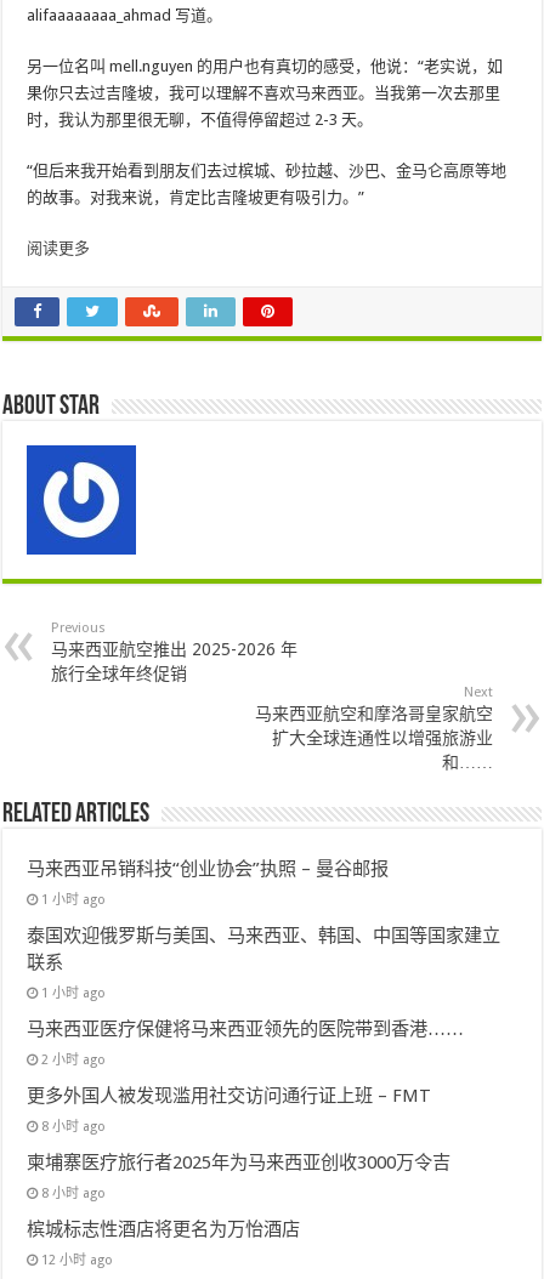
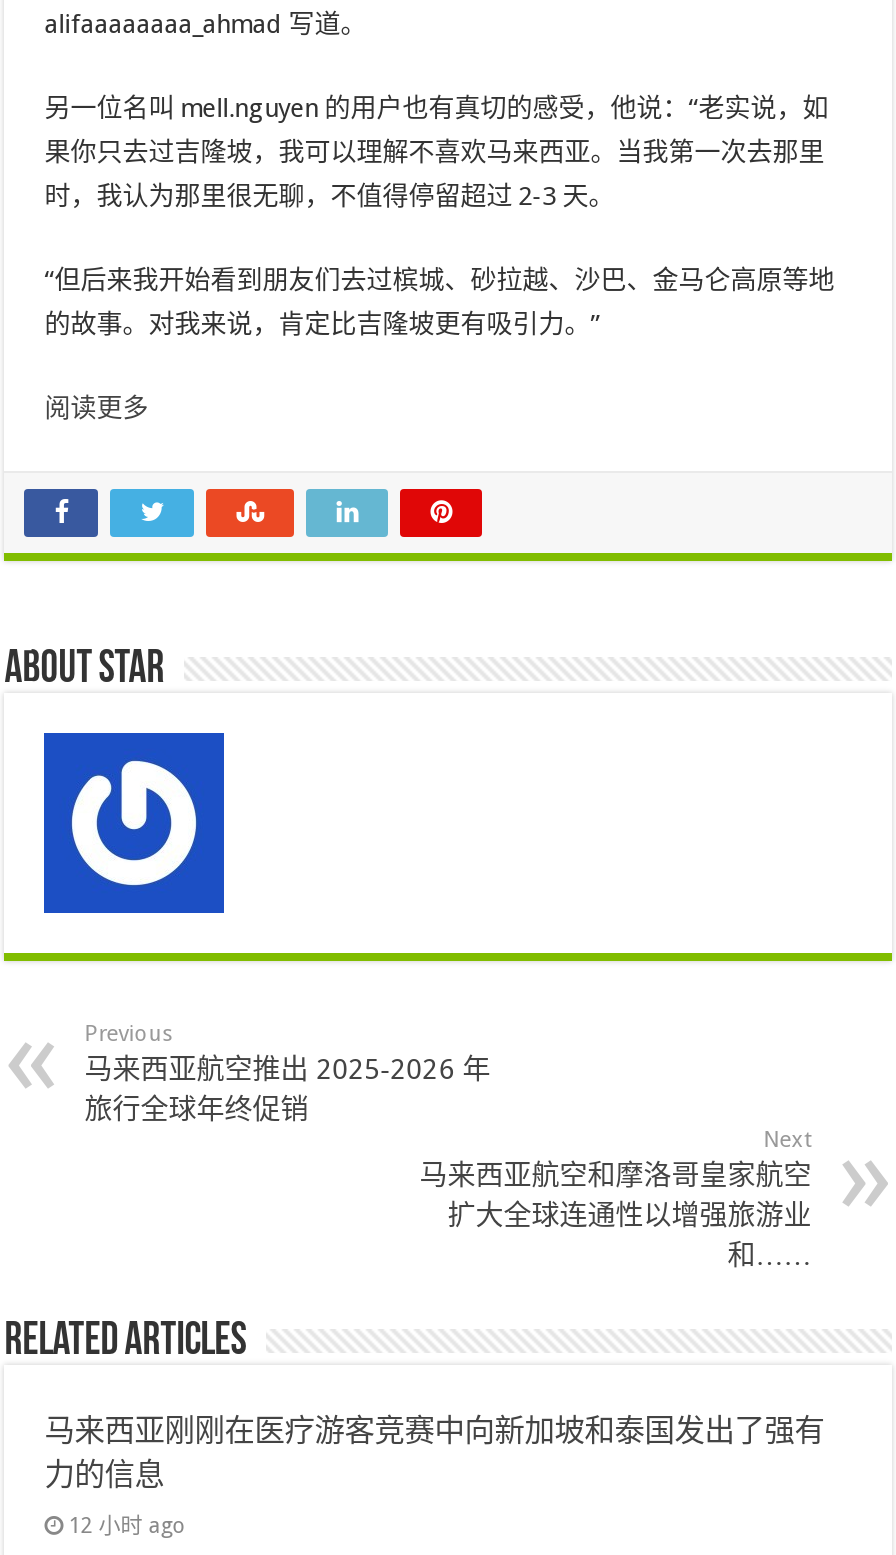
[27,858,501,1240] 马来西亚吊销科技“创业协会”执照 – 曼谷邮报 | 1 小时 ago | 泰国欢迎俄罗斯与美国、马来西亚、韩国、中国等国家建立 | 联系 | 1 小时 ago | 马来西亚医疗保健将马来西亚领先的医院带到香港…… | 2 小时 ago | 更多外国人被发现滥用社交访问通行证上班 – FMT | 8 小时 ago | 柬埔寨医疗旅行者2025年为马来西亚创收3000万令吉 | 8 小时 ago | 槟城标志性酒店将更名为万怡酒店 -> [44,1412,824,1492] 马来西亚刚刚在医疗游客竞赛中向新加坡和泰国发出了强有 | 力的信息

